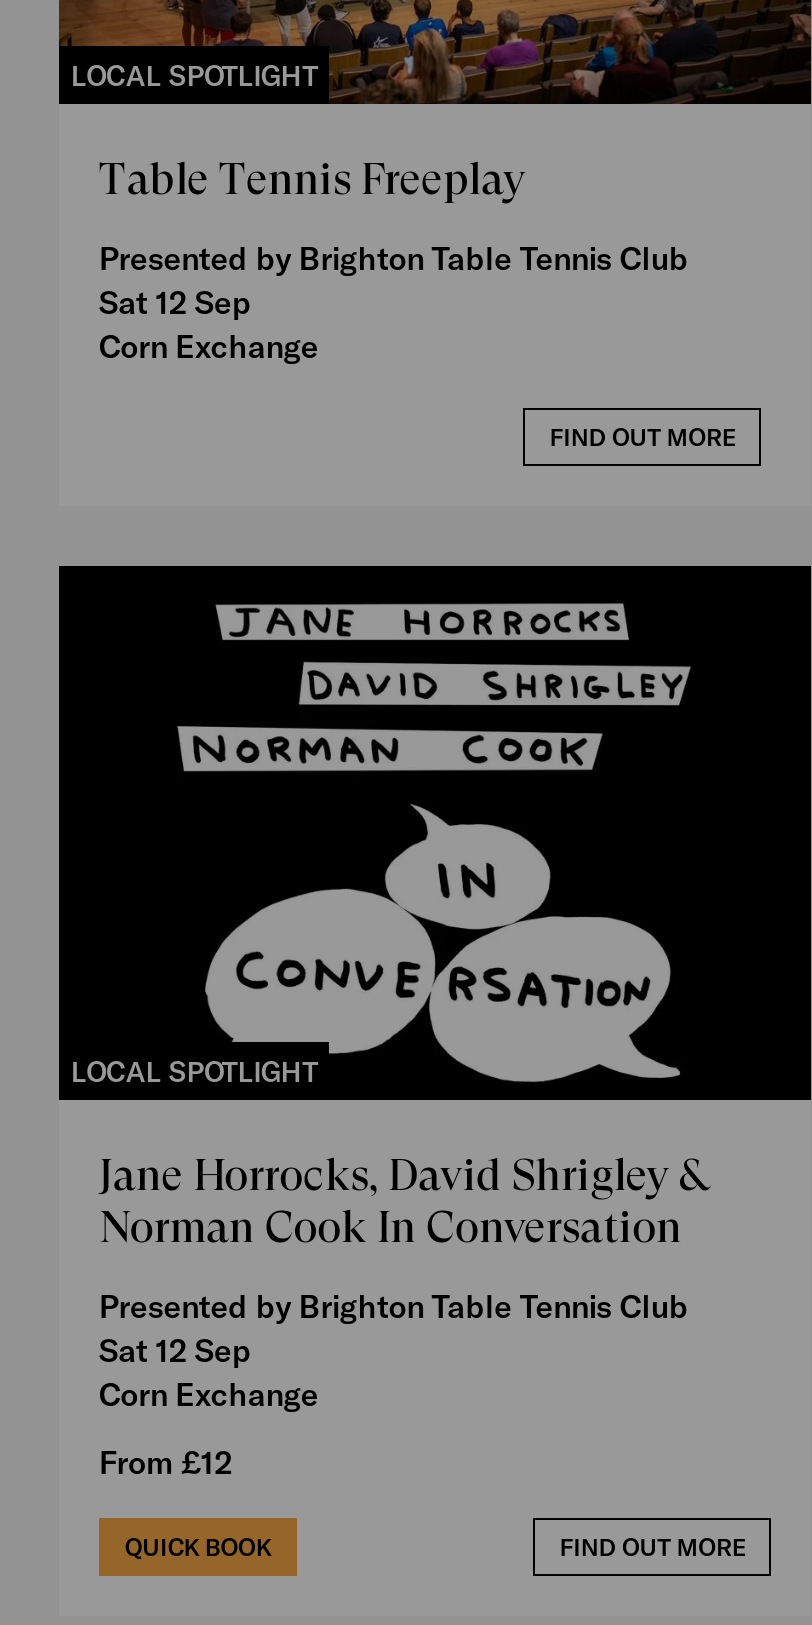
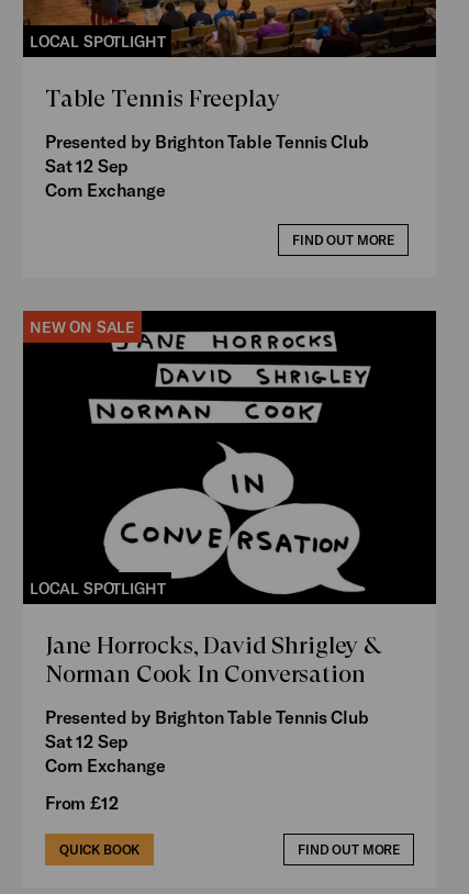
none -> [29,317,135,336] NEW ON SALE

